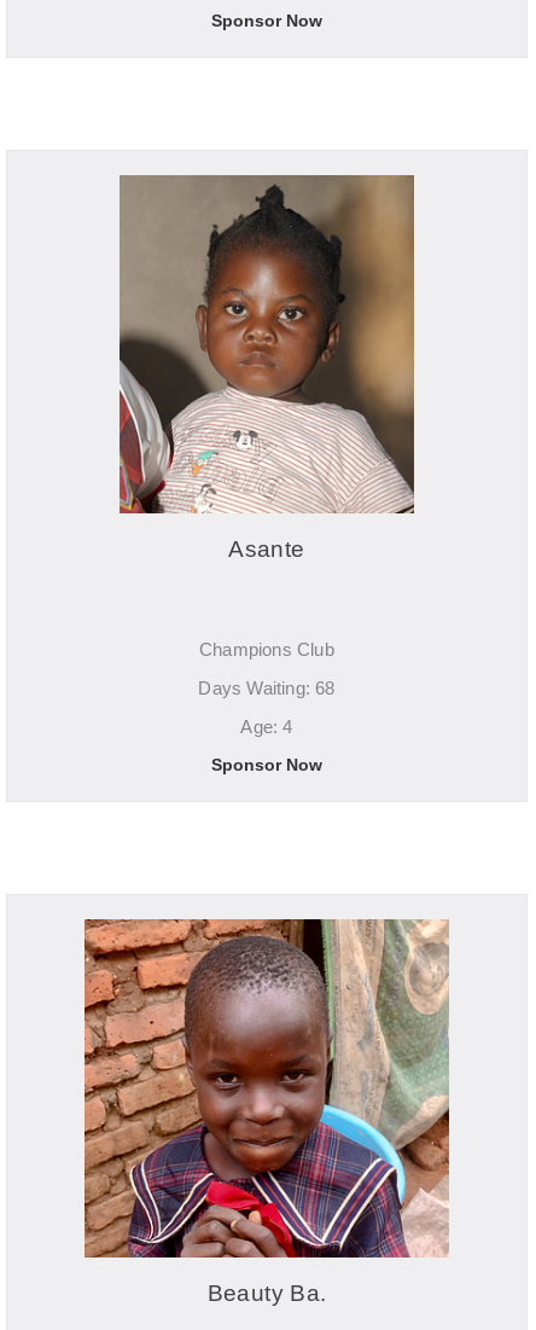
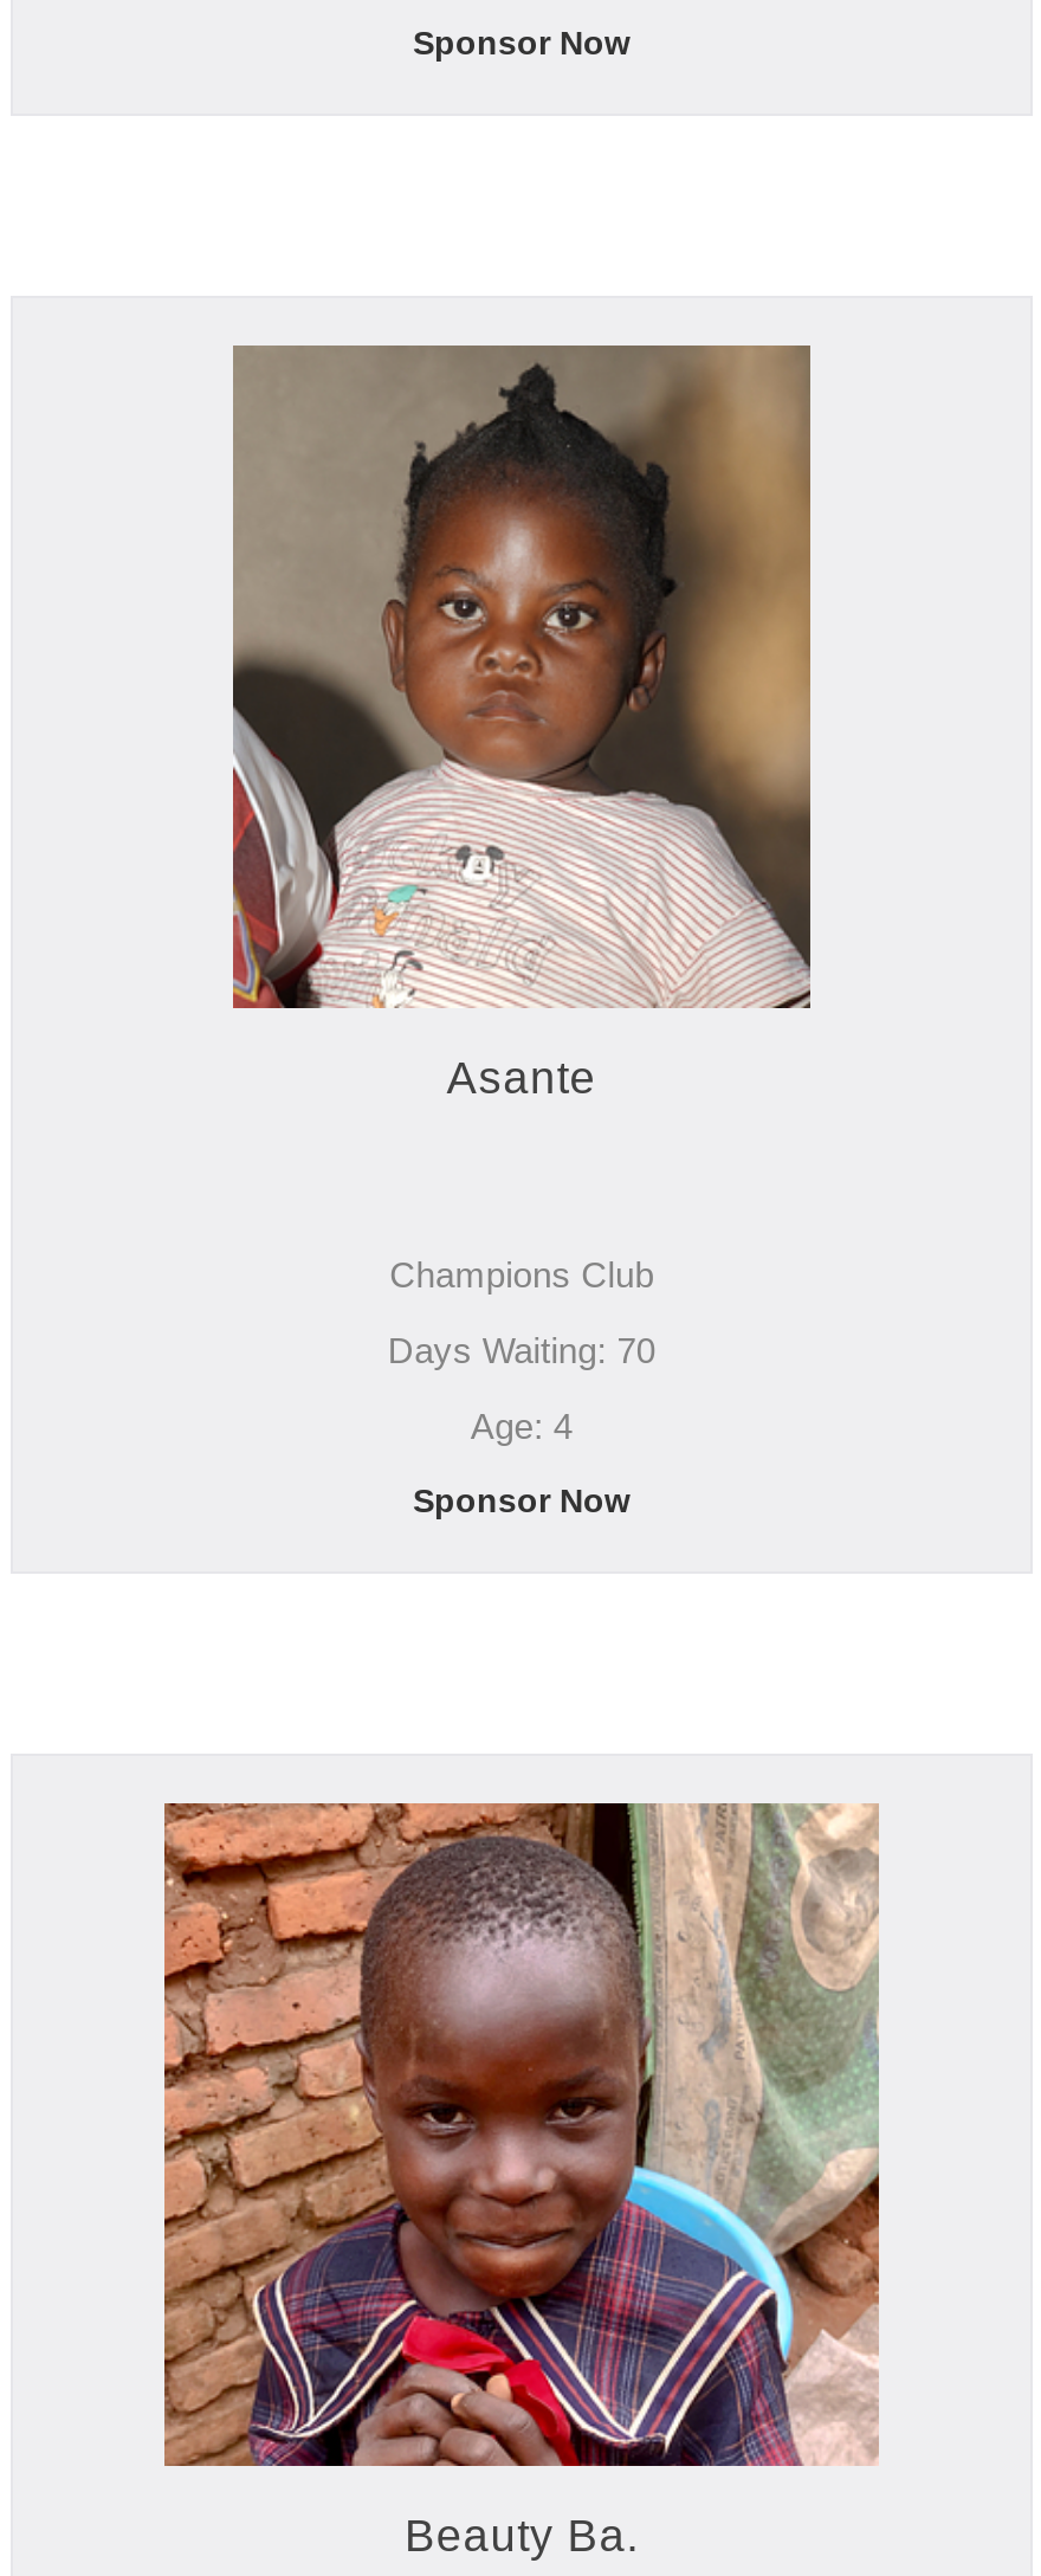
[198,677,335,698] Days Waiting: 68 -> [388,1329,656,1369] Days Waiting: 70

